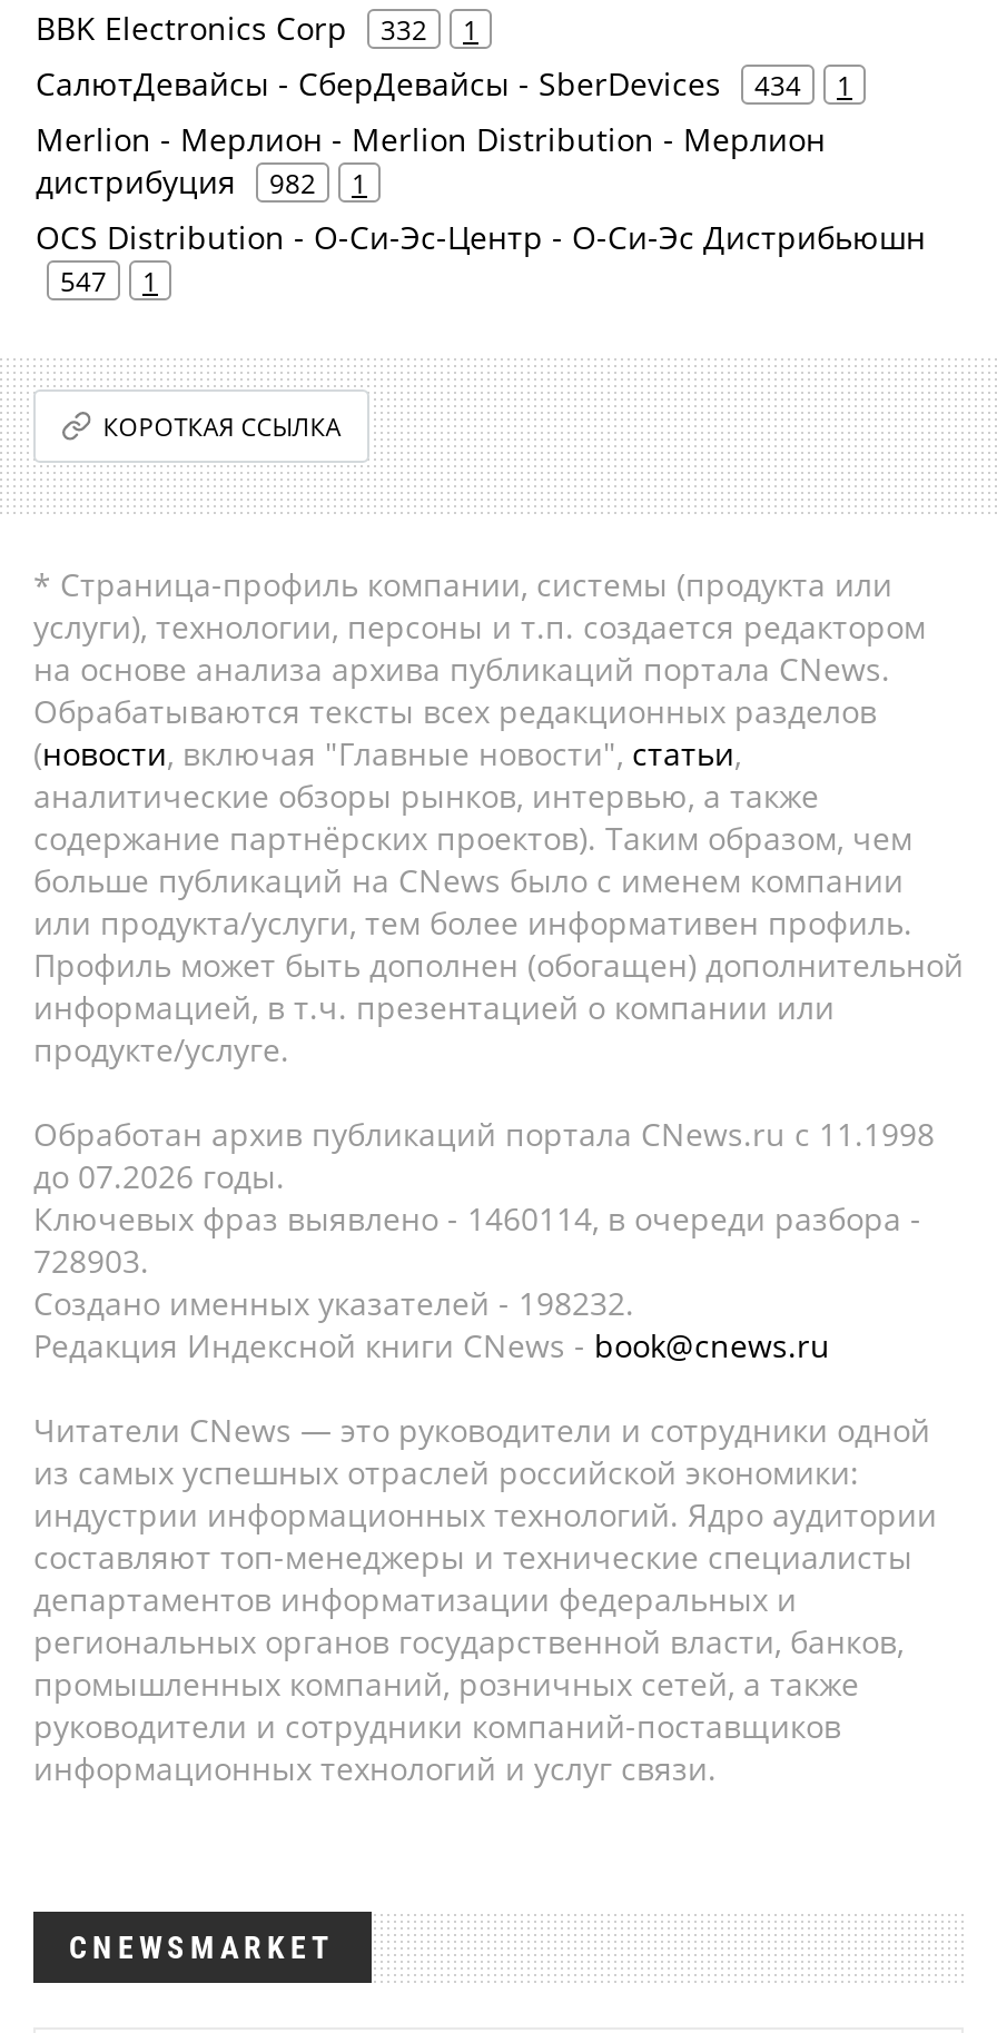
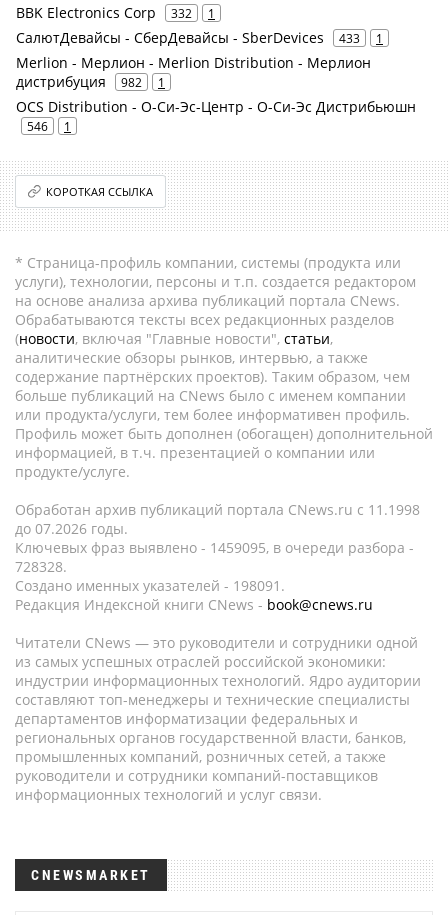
[36,62,852,105] СалютДевайсы - СберДевайсы - SberDevices 434 1 -> [16,28,383,47] СалютДевайсы - СберДевайсы - SberDevices 433 1
[60,263,158,298] 547 1 -> [27,118,71,134] 546 1
[33,1197,921,1240] Ключевых фраз выявлено - 1460114, в очереди разбора - -> [15,538,414,557] Ключевых фраз выявлено - 1459095, в очереди разбора -
[33,1240,149,1282] 728903. -> [15,557,67,576] 728328.
[33,1282,634,1324] Создано именных указателей - 198232. -> [15,576,285,595] Создано именных указателей - 198091.

